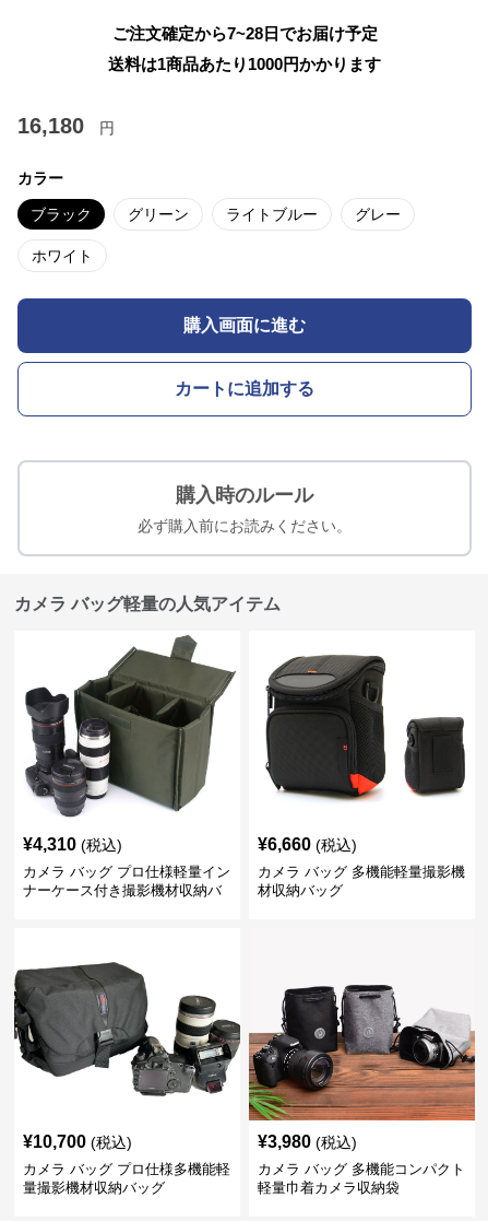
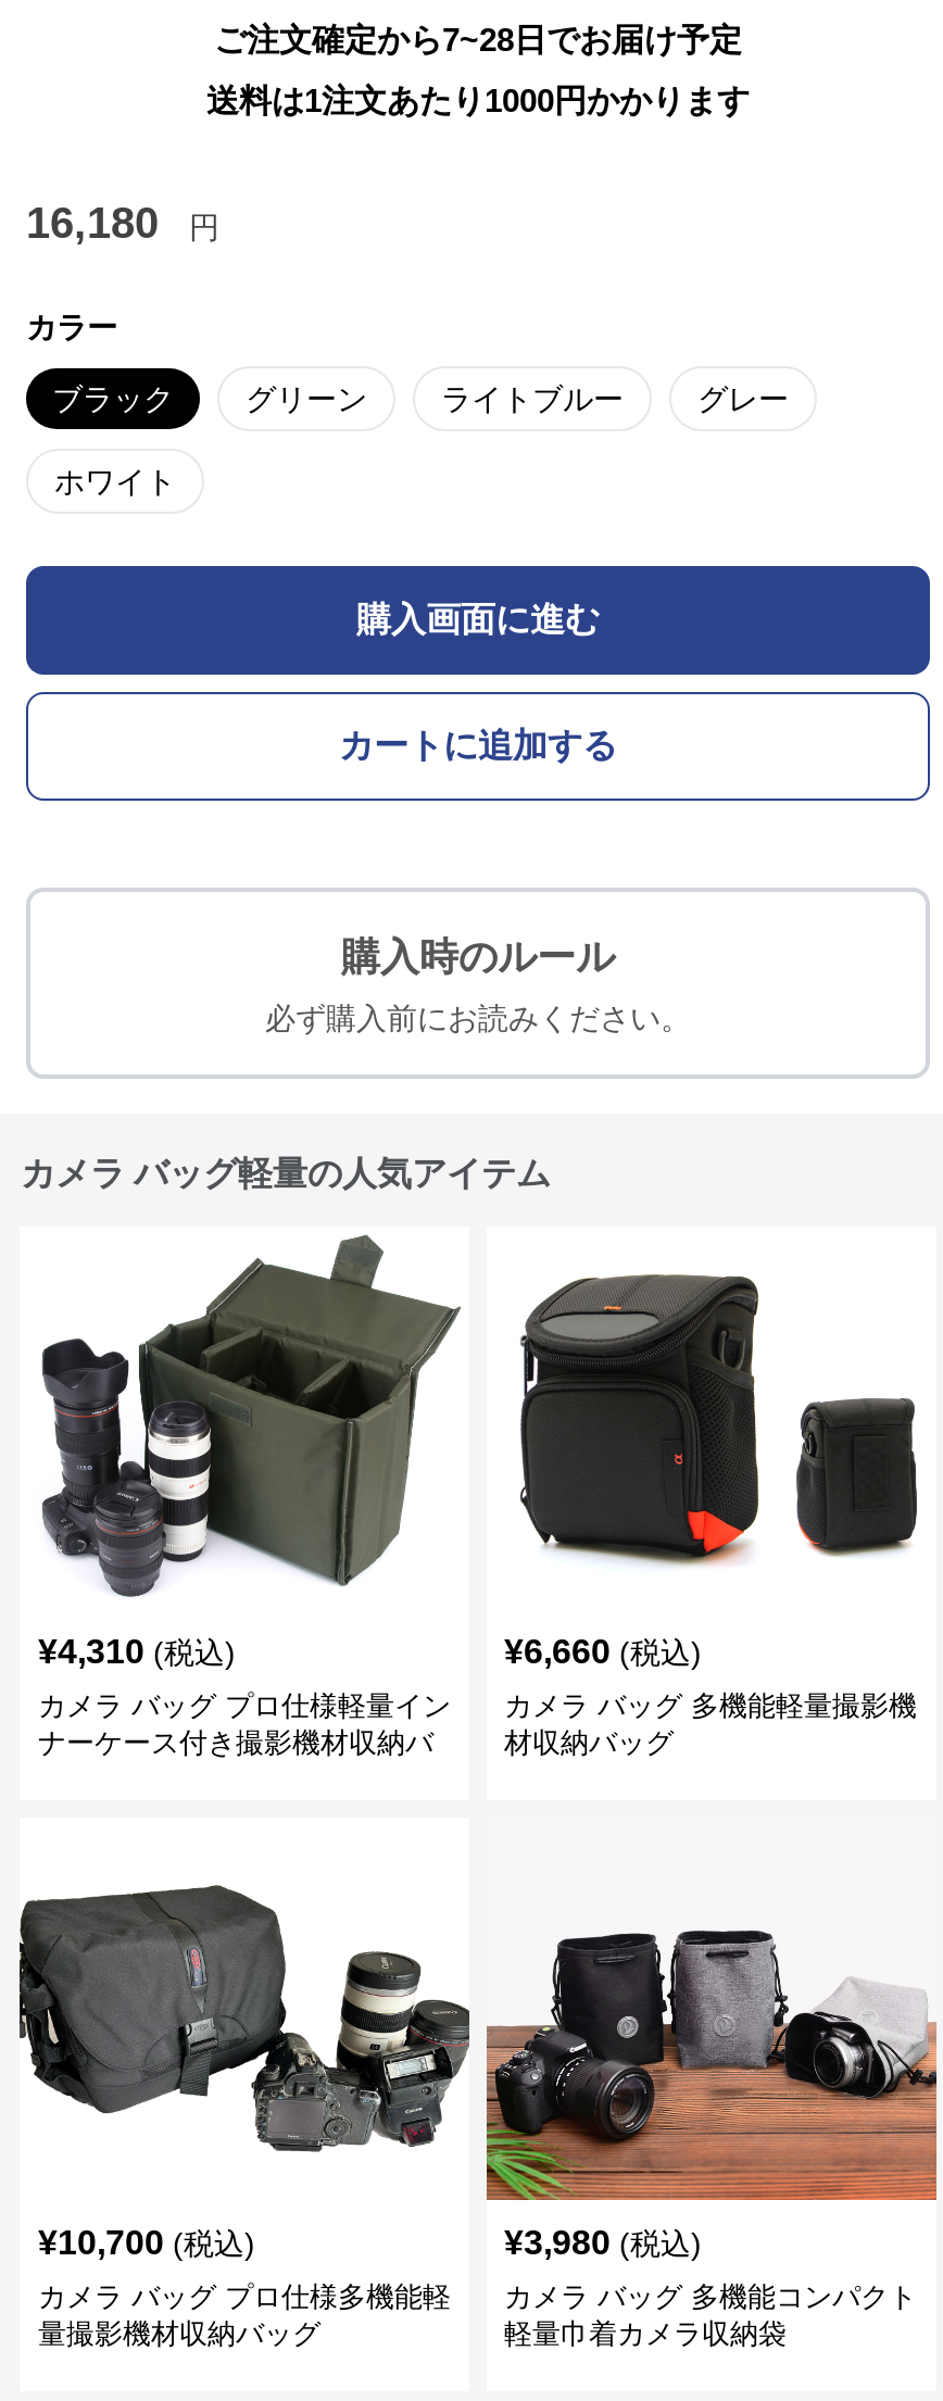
[108,55,381,73] 送料は1商品あたり1000円かかります -> [206,81,750,118] 送料は1注文あたり1000円かかります

